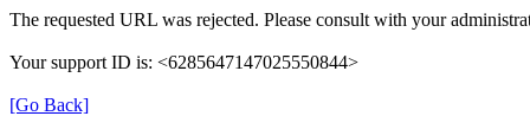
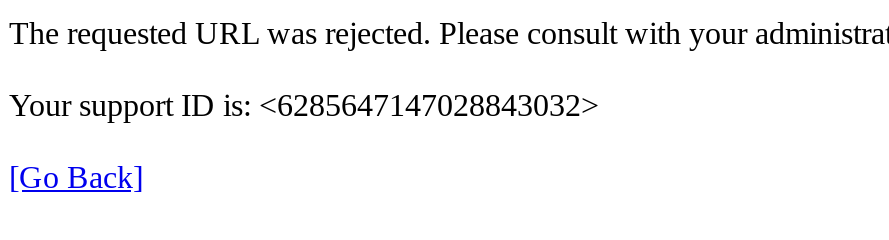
[9,52,358,72] Your support ID is: <6285647147025550844> -> [9,88,599,122] Your support ID is: <6285647147028843032>

